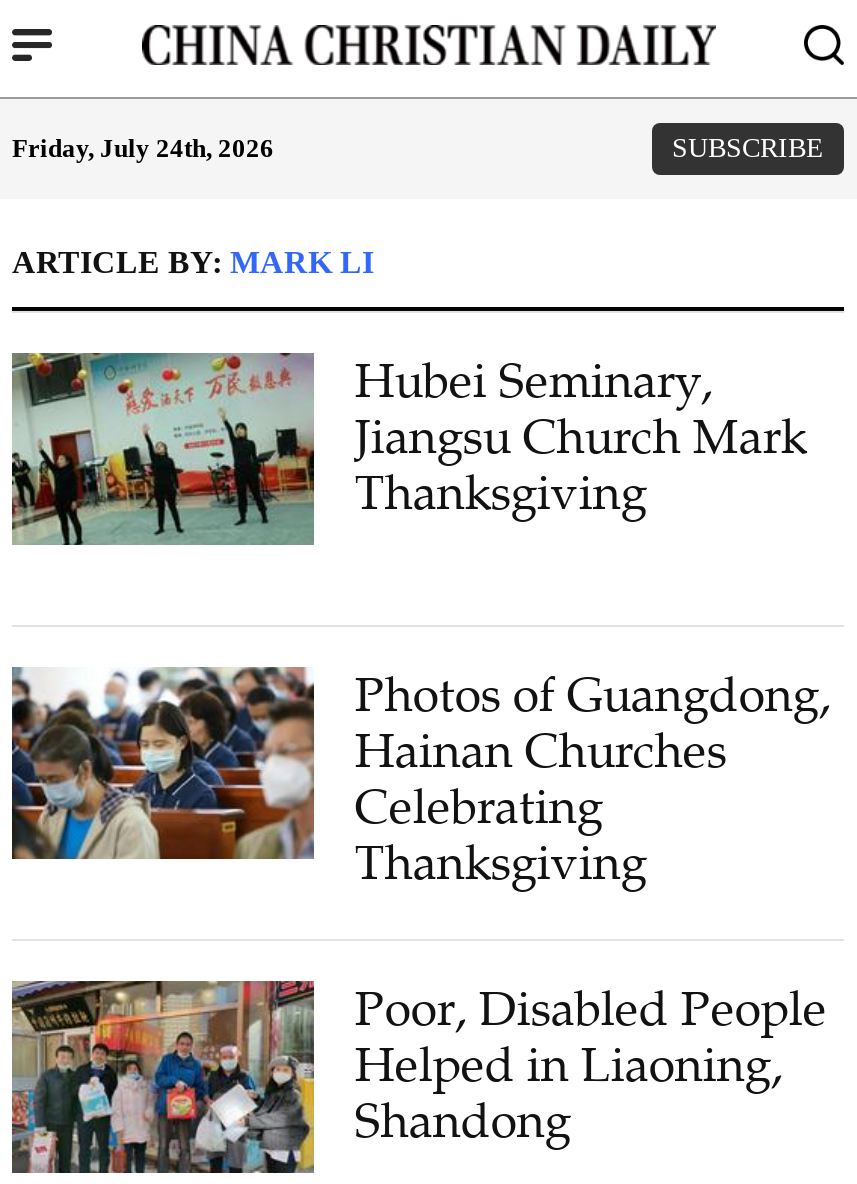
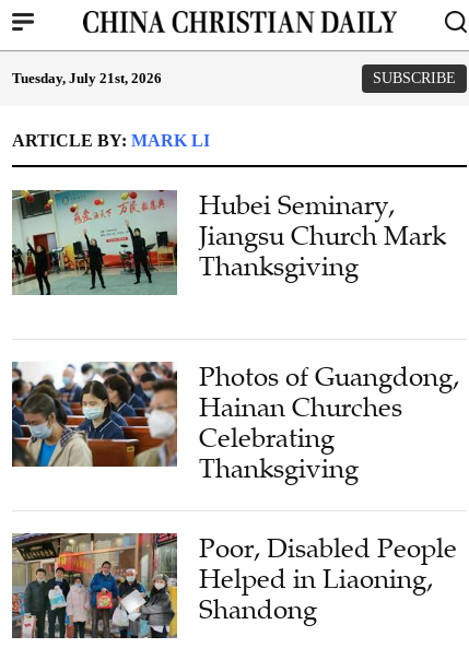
[12,133,274,163] Friday, July 24th, 2026 -> [12,70,162,86] Tuesday, July 21st, 2026

